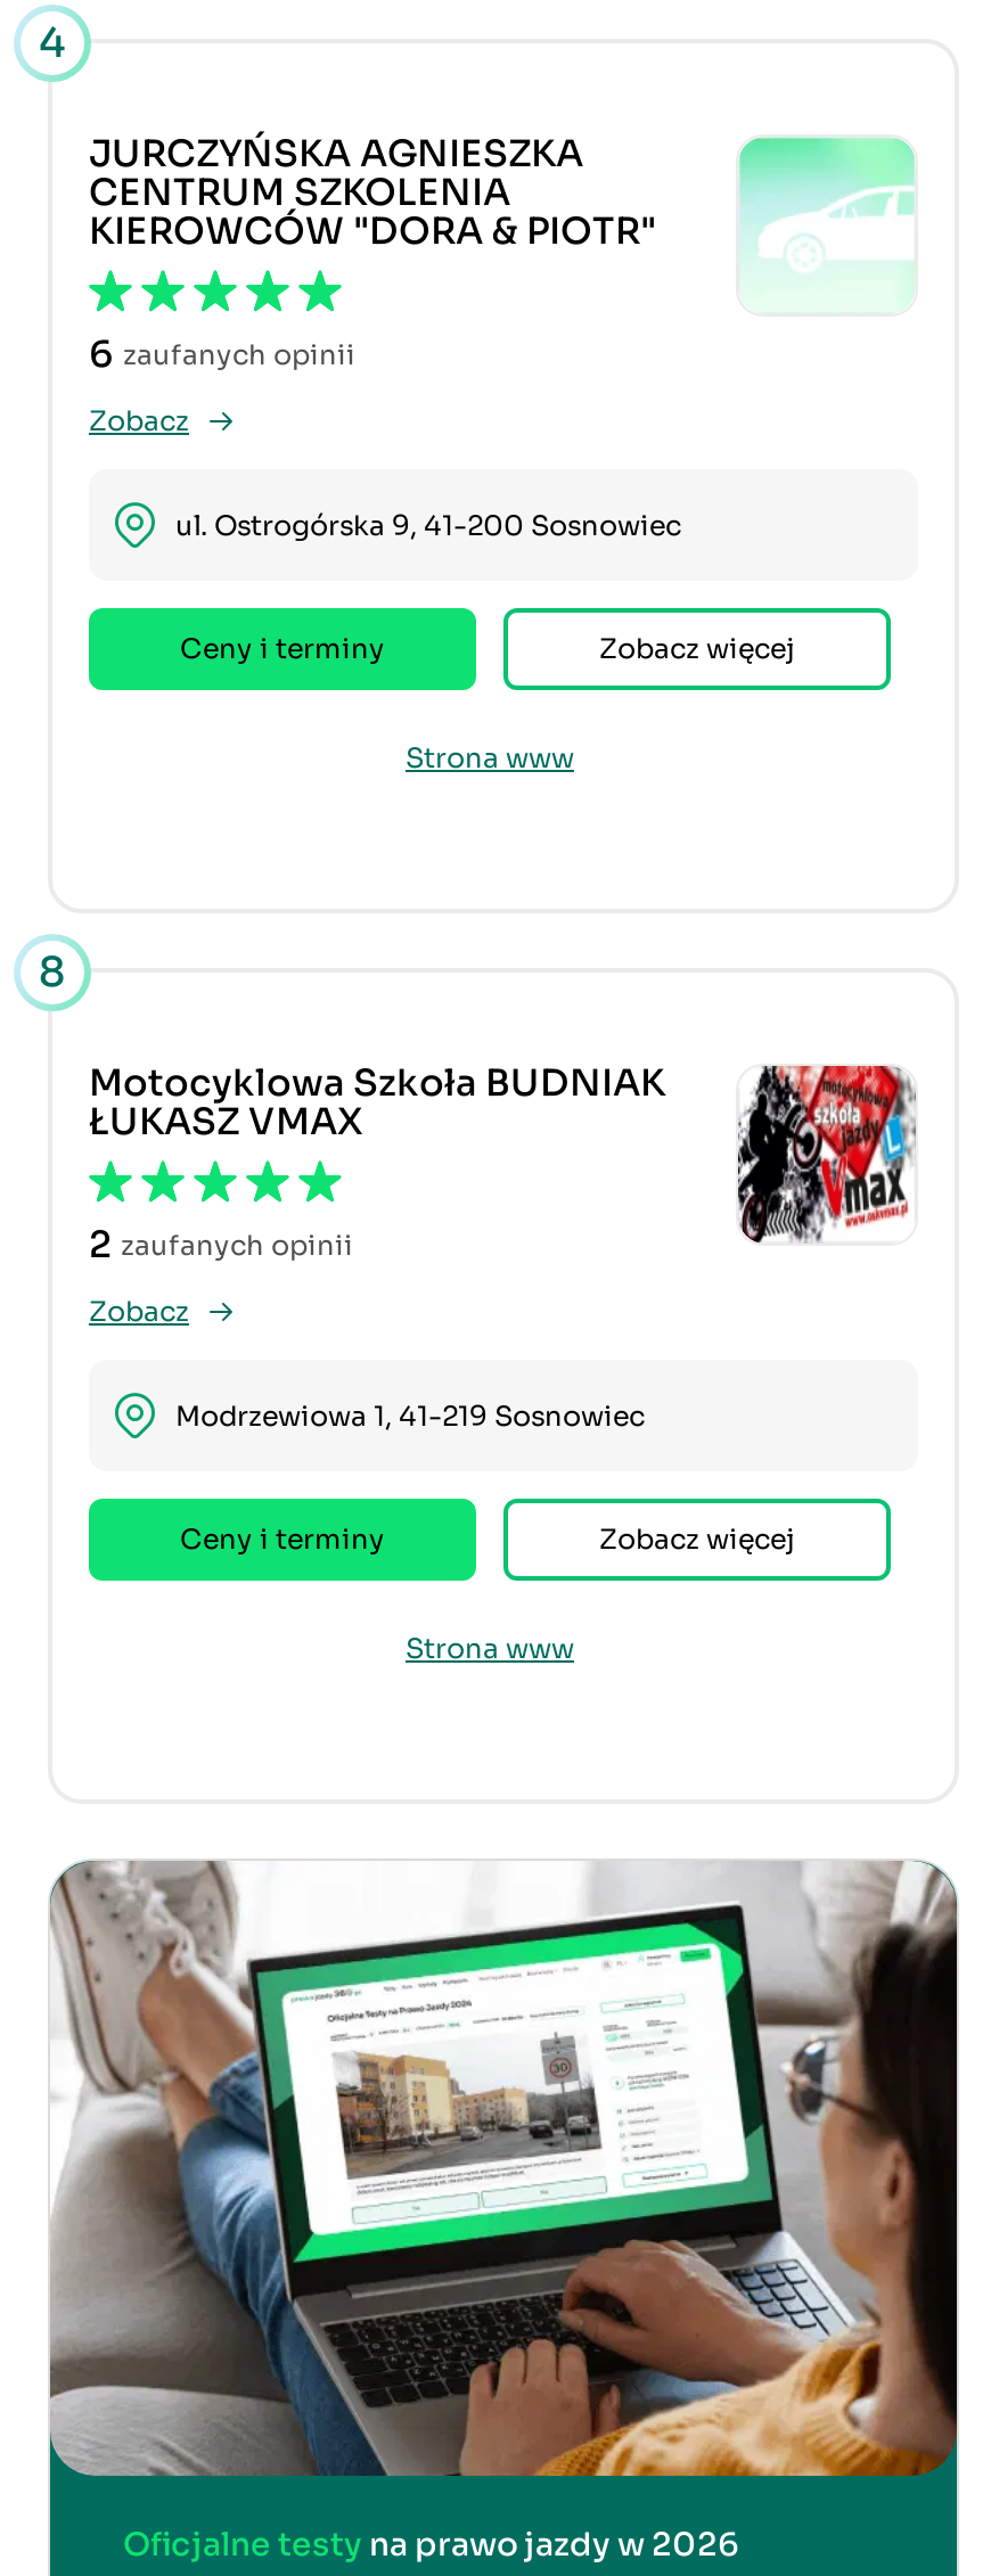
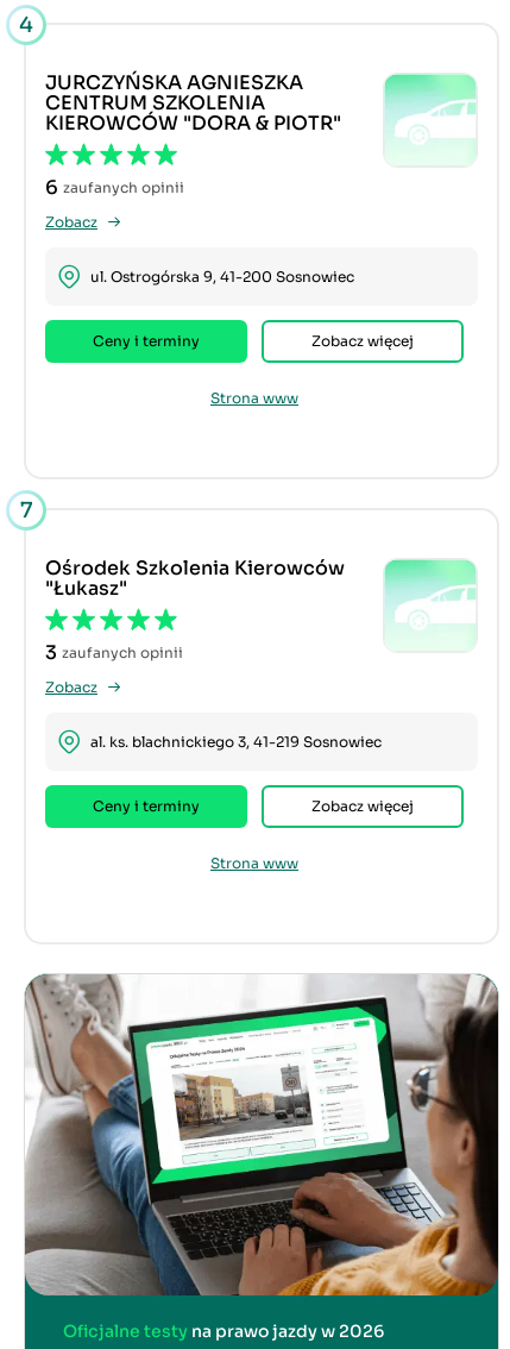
[39,946,66,996] 8 -> [20,497,33,523] 7
[89,1059,916,1244] [image] | Motocyklowa Szkoła BUDNIAK | ŁUKASZ VMAX -> [45,556,476,651] [image] | Ośrodek Szkolenia Kierowców | "Łukasz"
[89,1221,353,1269] 2 zaufanych opinii -> [45,640,183,665] 3 zaufanych opinii
[175,1397,645,1431] Modrzewiowa 1, 41-219 Sosnowiec -> [90,732,382,750] al. ks. blachnickiego 3, 41-219 Sosnowiec

